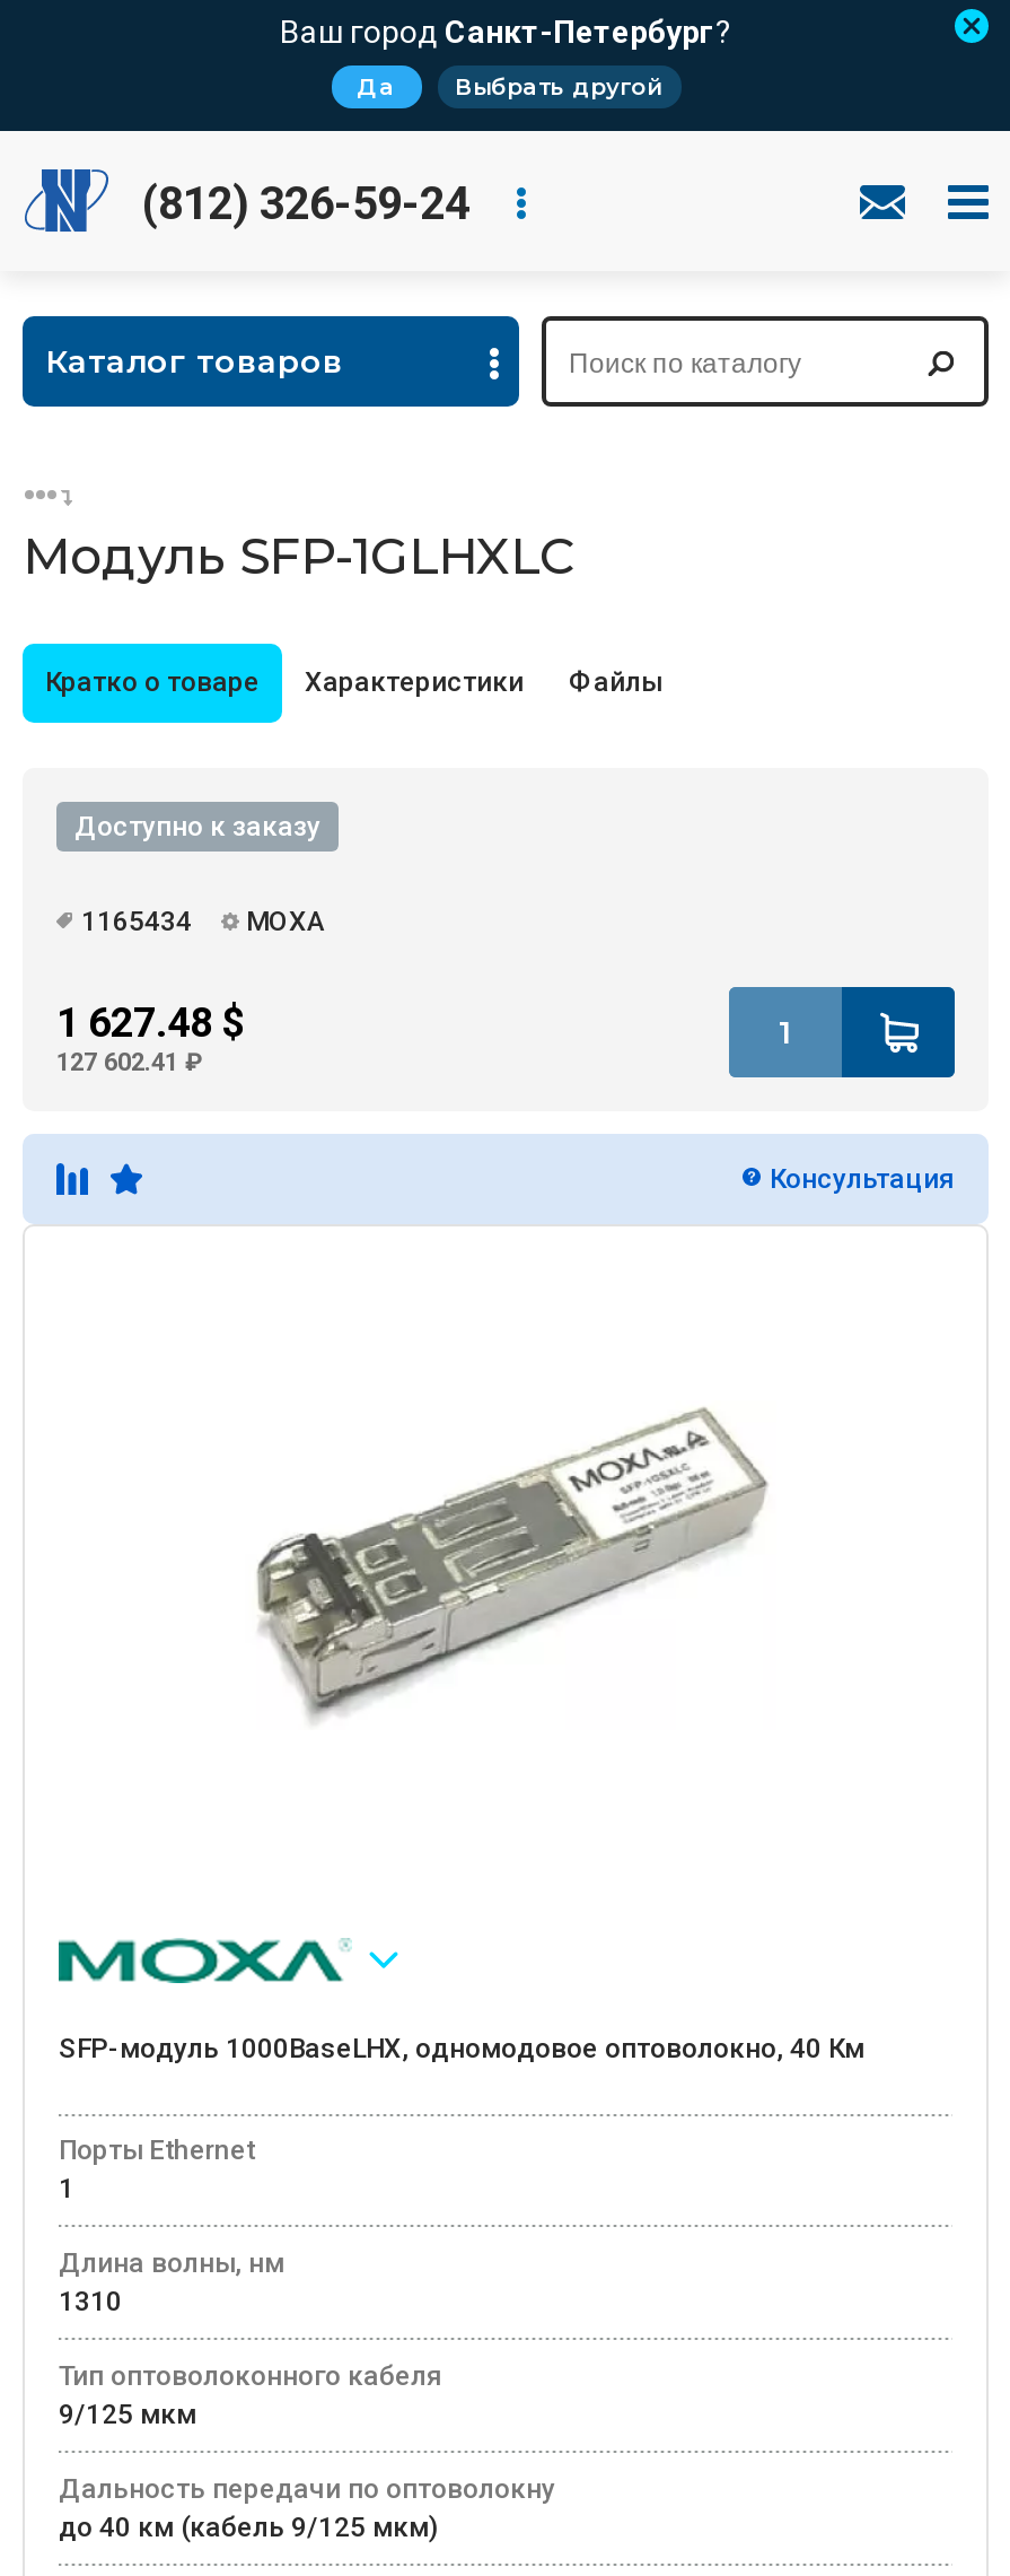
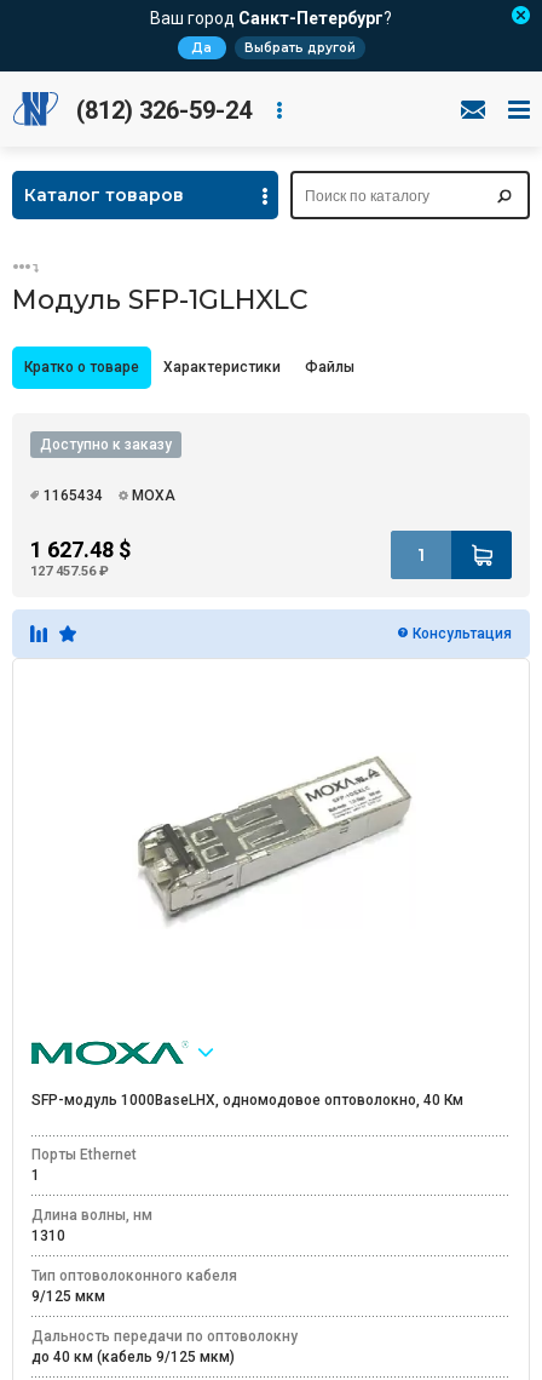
[56,1048,203,1077] 127 602.41 ₽ -> [30,563,109,579] 127 457.56 ₽

